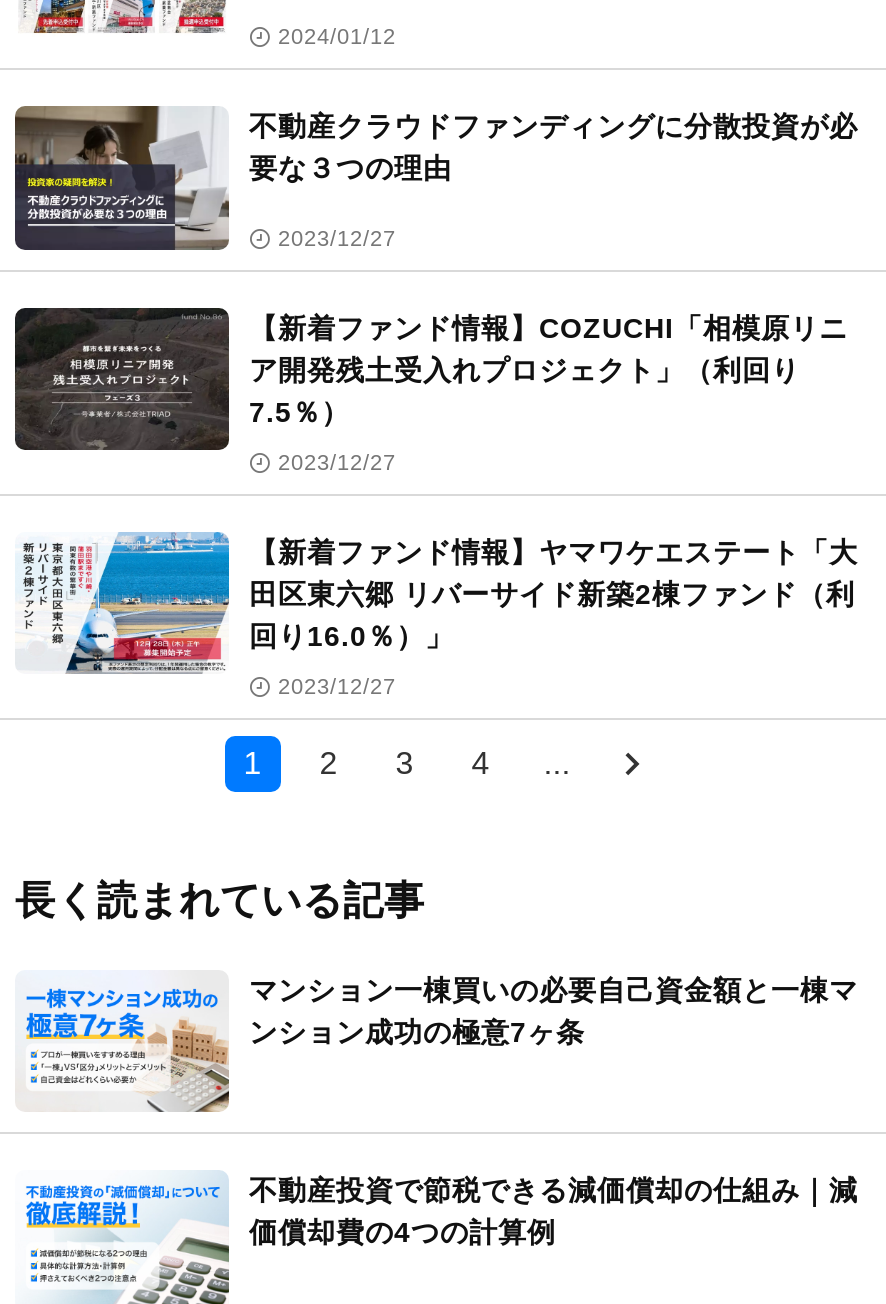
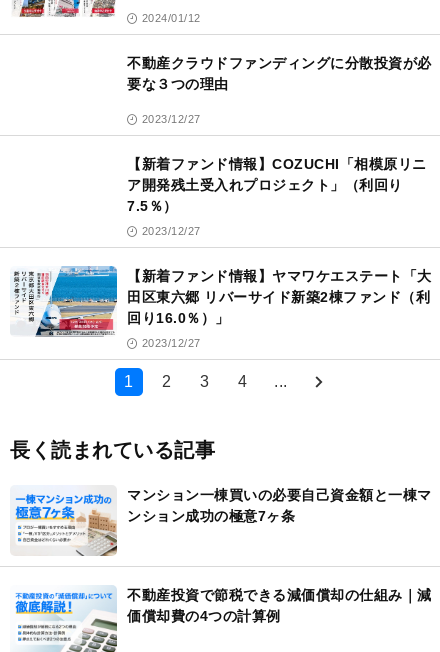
[13,104,231,252] [image] -> none
[13,306,231,452] [image] -> none

